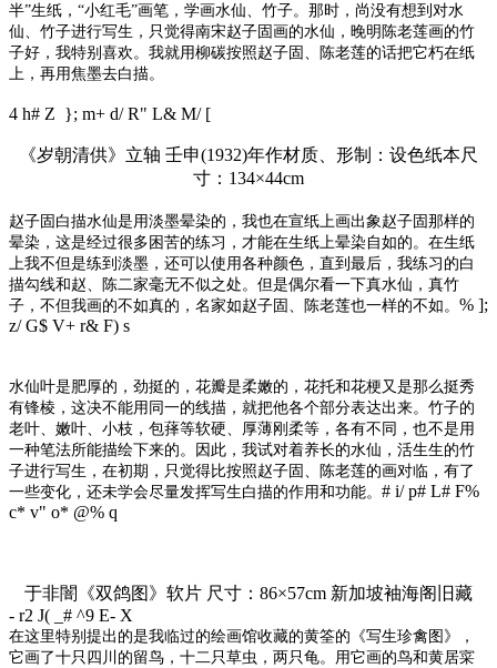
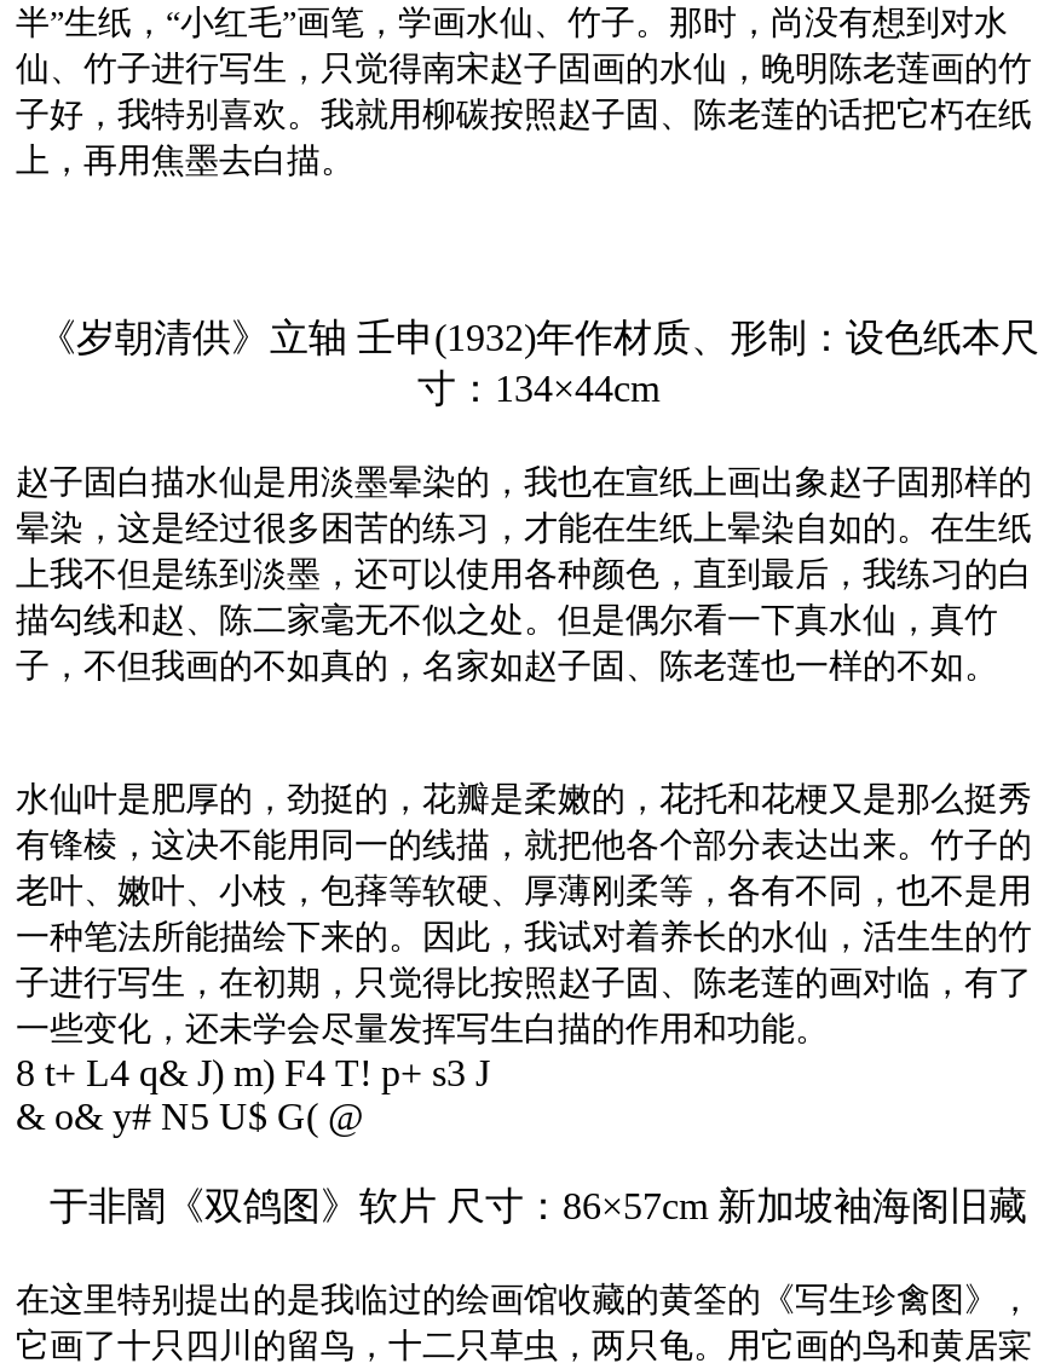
[9,104,211,123] 4 h# Z }; m+ d/ R" L& M/ [ -> none
[9,295,488,335] 子，不但我画的不如真的，名家如赵子固、陈老莲也一样的不如。% ]; | z/ G$ V+ r& F) s -> [16,648,998,684] 子，不但我画的不如真的，名家如赵子固、陈老莲也一样的不如。
[9,481,479,521] 一些变化，还未学会尽量发挥写生白描的作用和功能。# i/ p# L# F% | c* v" o* @% q -> [16,1011,829,1136] 一些变化，还未学会尽量发挥写生白描的作用和功能。 | 8 t+ L4 q& J) m) F4 T! p+ s3 J | & o& y# N5 U$ G( @
[9,606,133,625] - r2 J( _# ^9 E- X -> none

